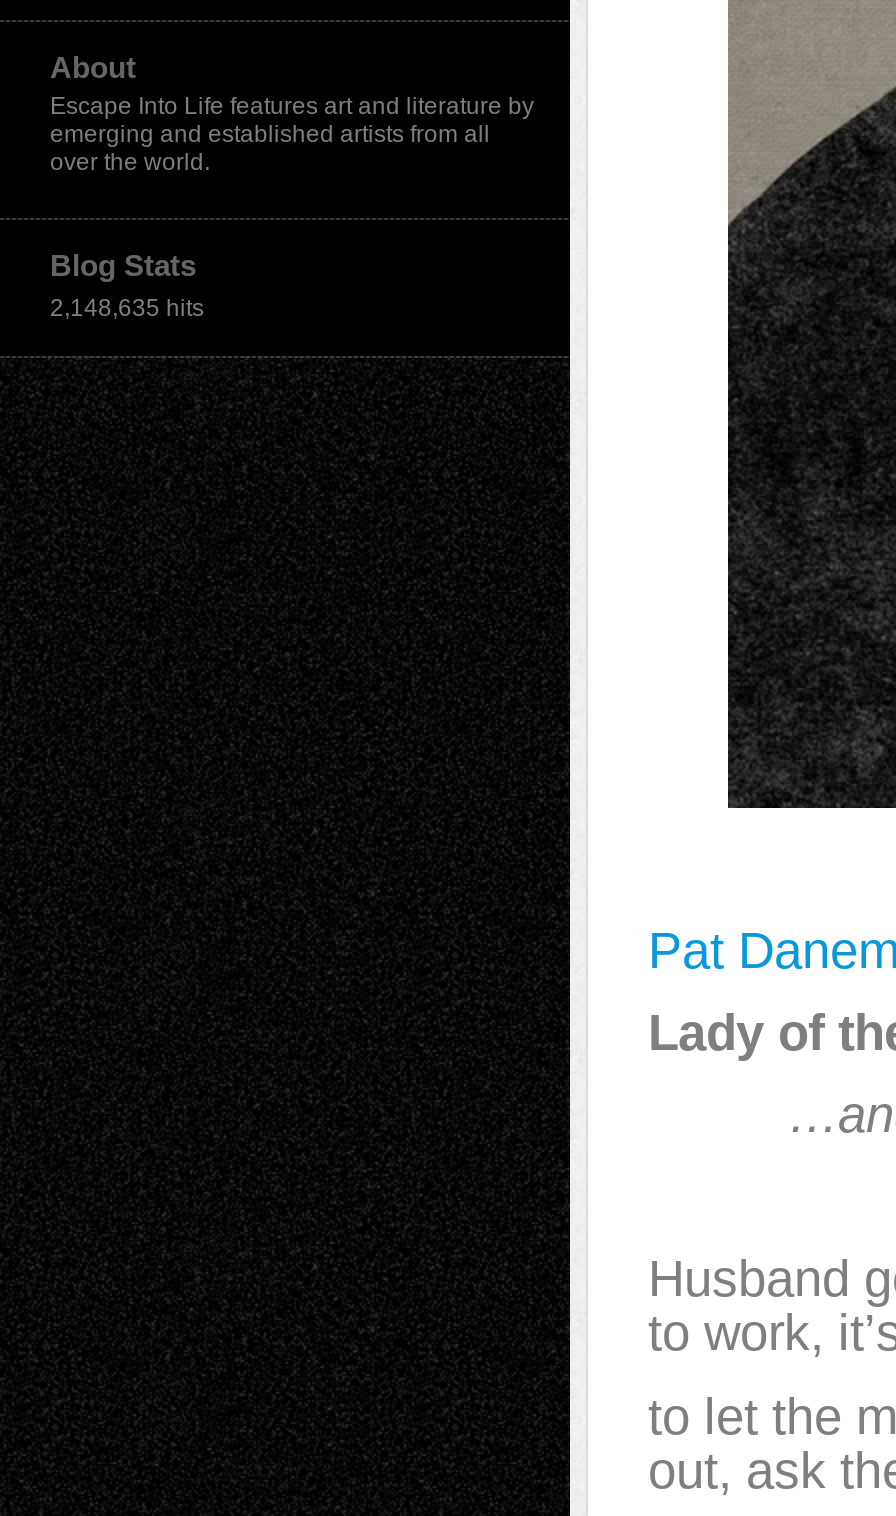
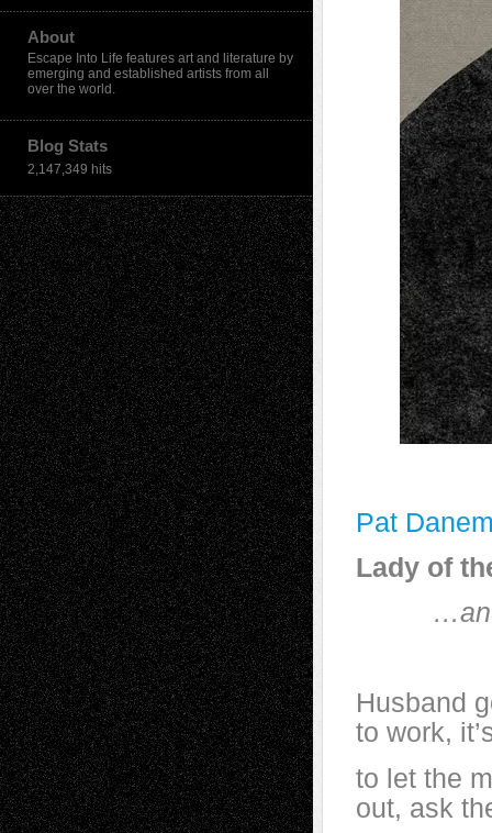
[50,294,204,322] 2,148,635 hits -> [27,162,112,177] 2,147,349 hits

